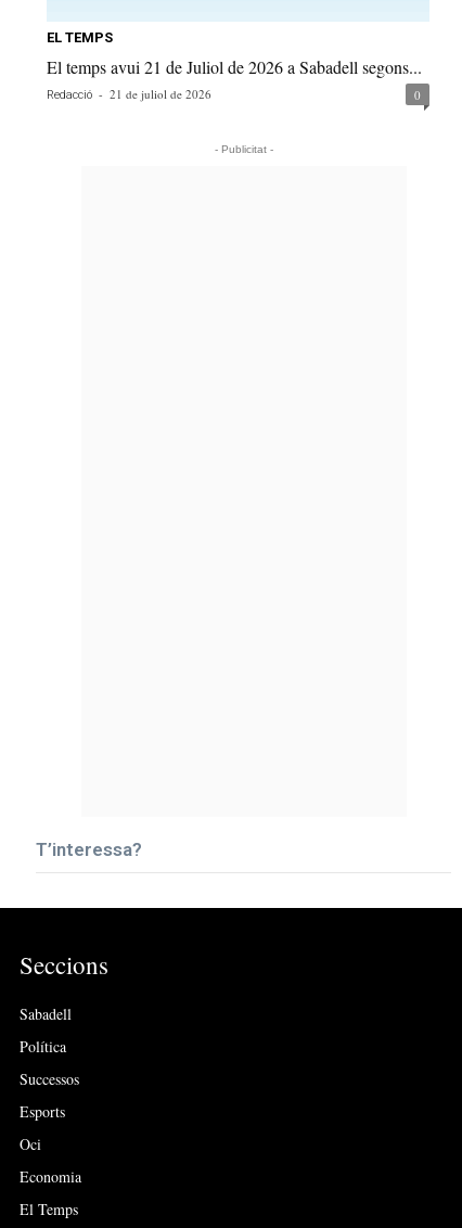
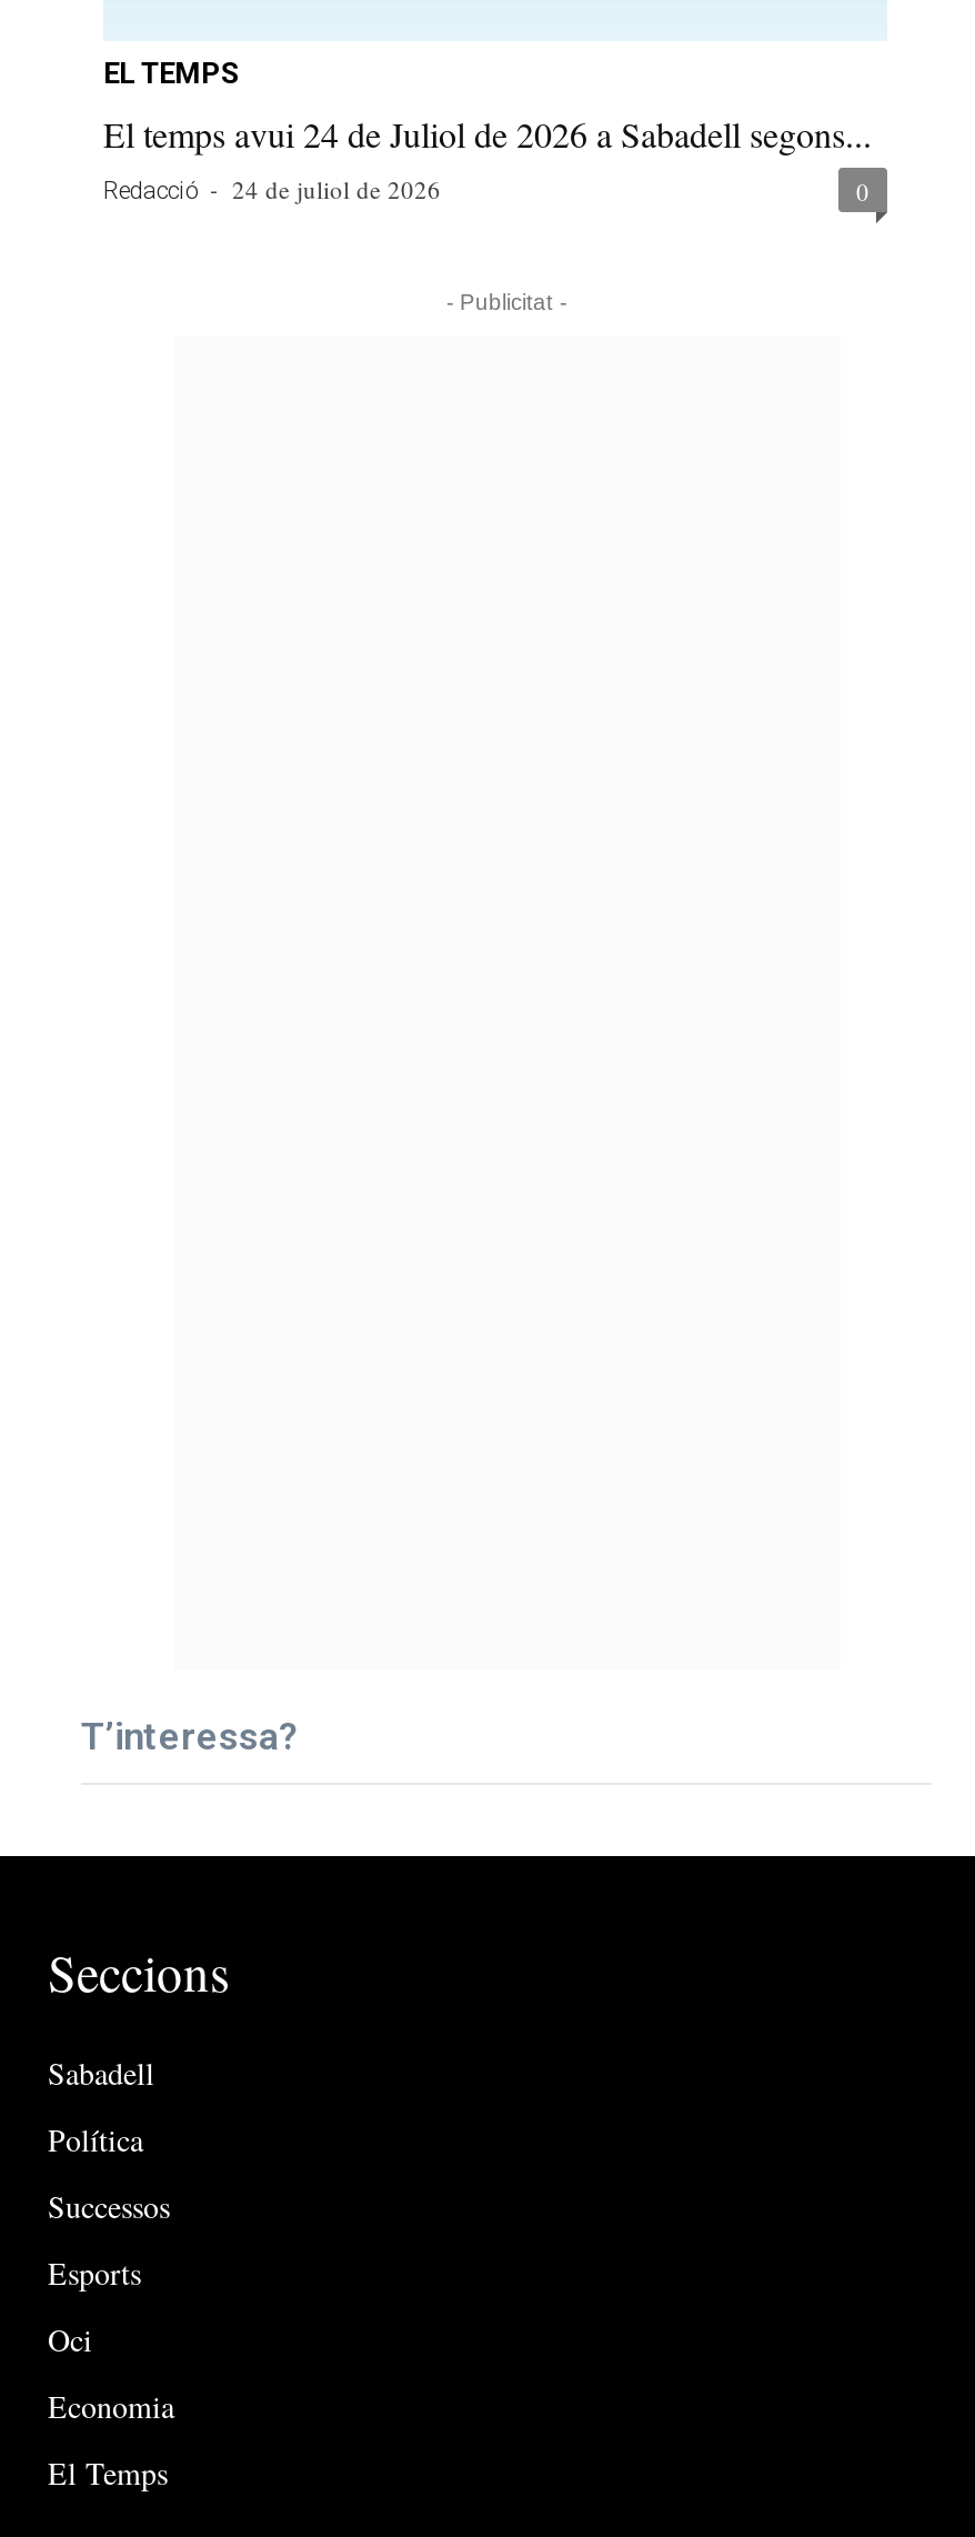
[47,55,422,78] El temps avui 21 de Juliol de 2026 a Sabadell segons... -> [103,111,872,157] El temps avui 24 de Juliol de 2026 a Sabadell segons...
[47,85,211,102] Redacció - 21 de juliol de 2026 -> [103,173,441,206] Redacció - 24 de juliol de 2026

